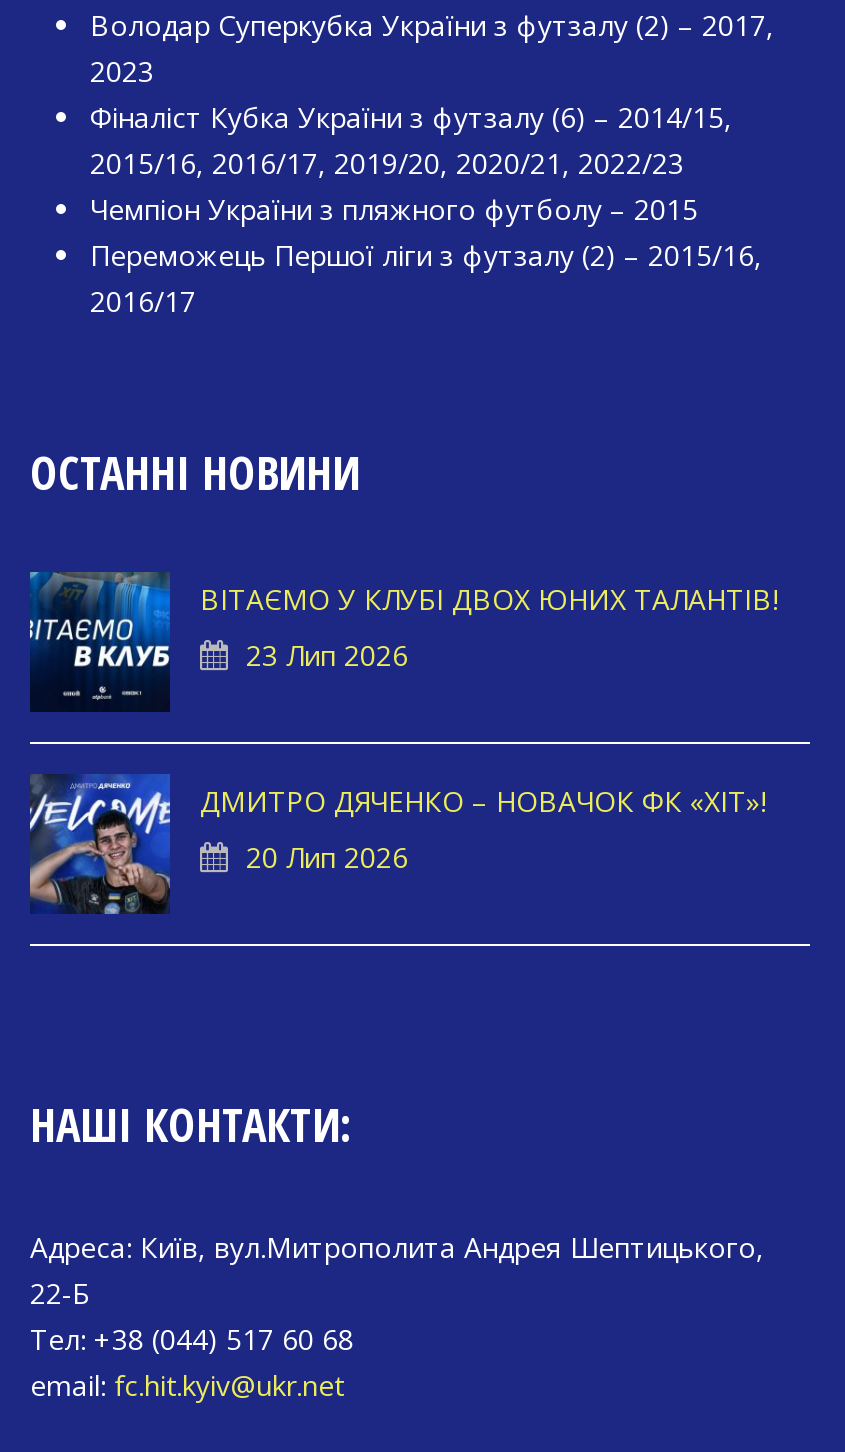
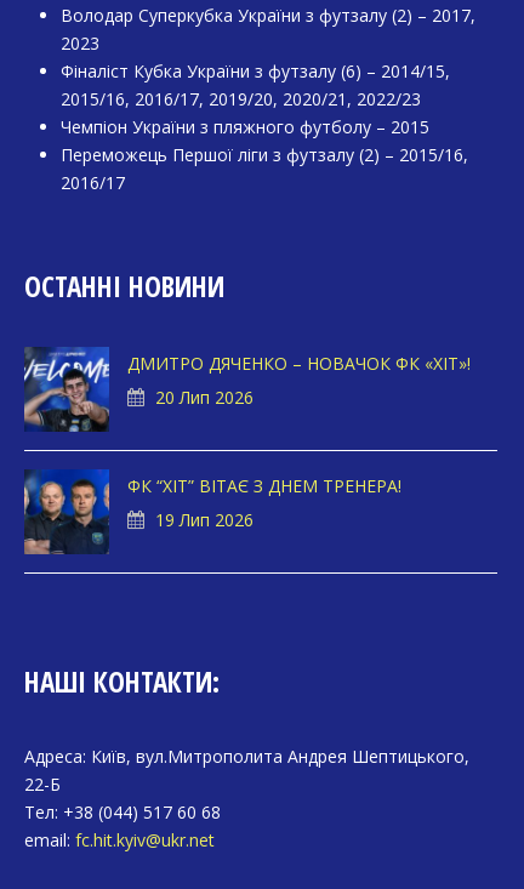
[28,570,778,714] [image] | ВІТАЄМО У КЛУБІ ДВОХ ЮНИХ ТАЛАНТІВ! | 23 Лип 2026 -> none
moved [26,772,766,918] -> [22,346,471,434]: [image] | ДМИТРО ДЯЧЕНКО – НОВАЧОК ФК «ХІТ»! | 20 Лип 2026
none -> [23,469,401,555] [image] | ФК “ХІТ” ВІТАЄ З ДНЕМ ТРЕНЕРА! | 19 Лип 2026

